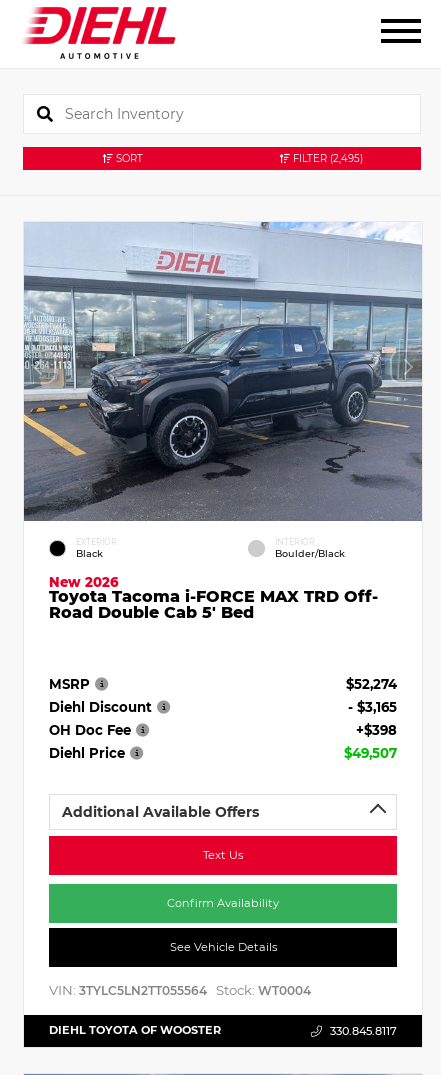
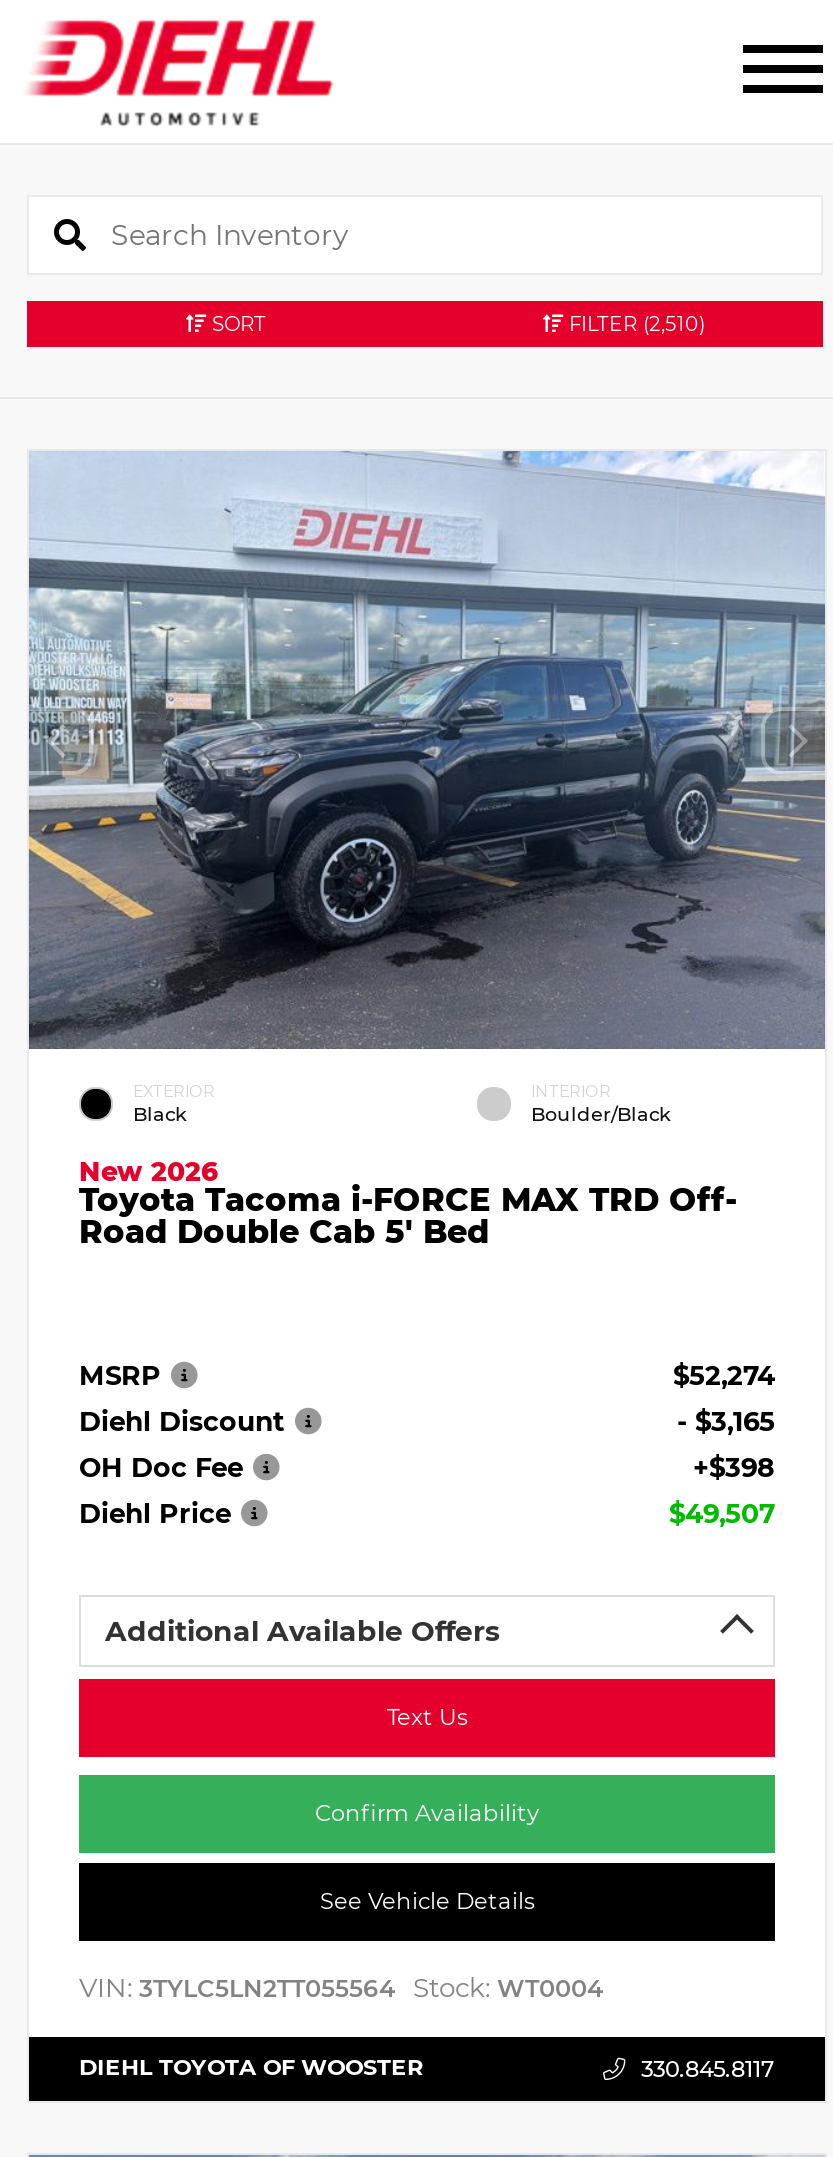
[290,152,363,165] FILTER (2,495) -> [563,311,705,337] FILTER (2,510)

